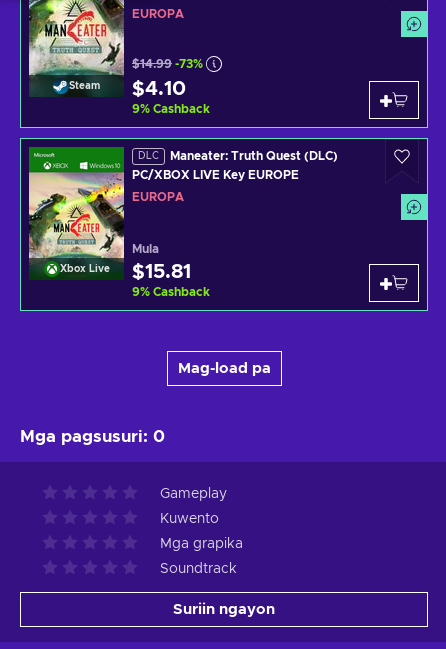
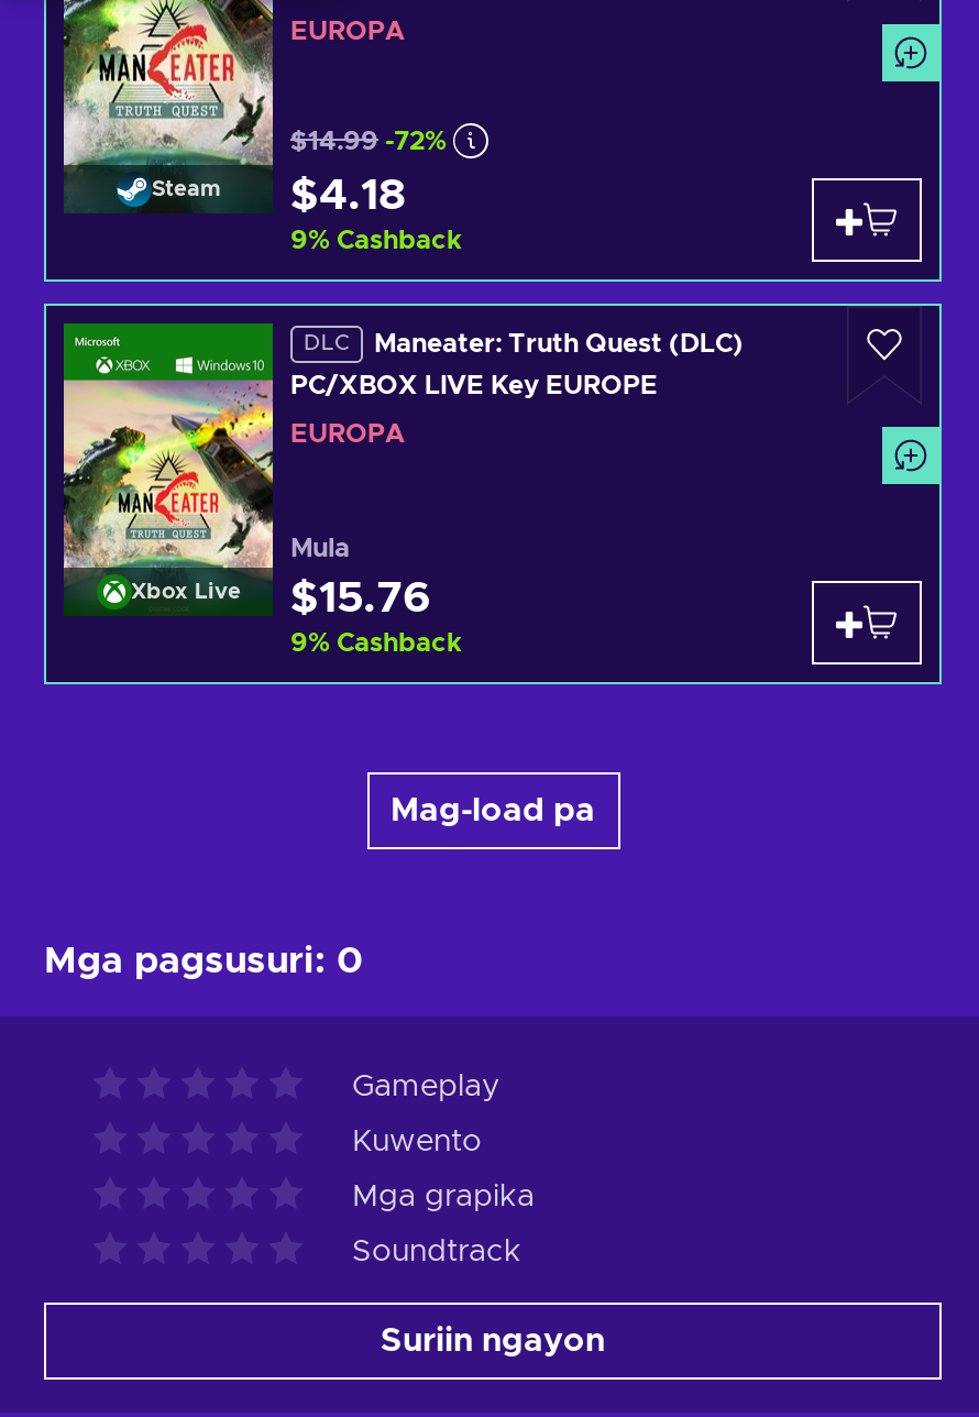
[132,58,203,70] $14.99 -73% -> [290,127,447,154] $14.99 -72%
[132,79,186,99] $4.10 -> [290,174,405,218] $4.18
[132,262,191,282] $15.81 -> [290,577,431,621] $15.76

